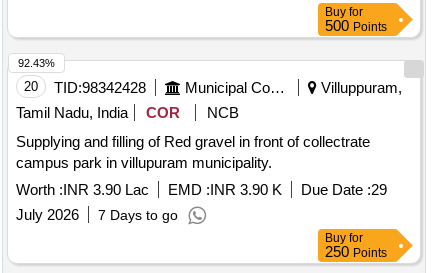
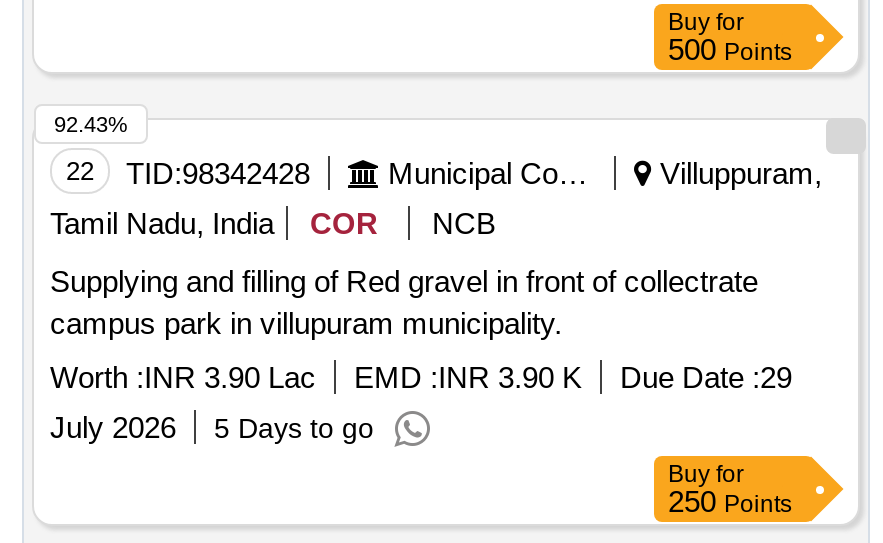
[24,79,146,96] 20 TID:98342428 -> [66,156,310,190] 22 TID:98342428
[16,206,178,223] July 2026 7 Days to go -> [50,410,374,444] July 2026 5 Days to go

